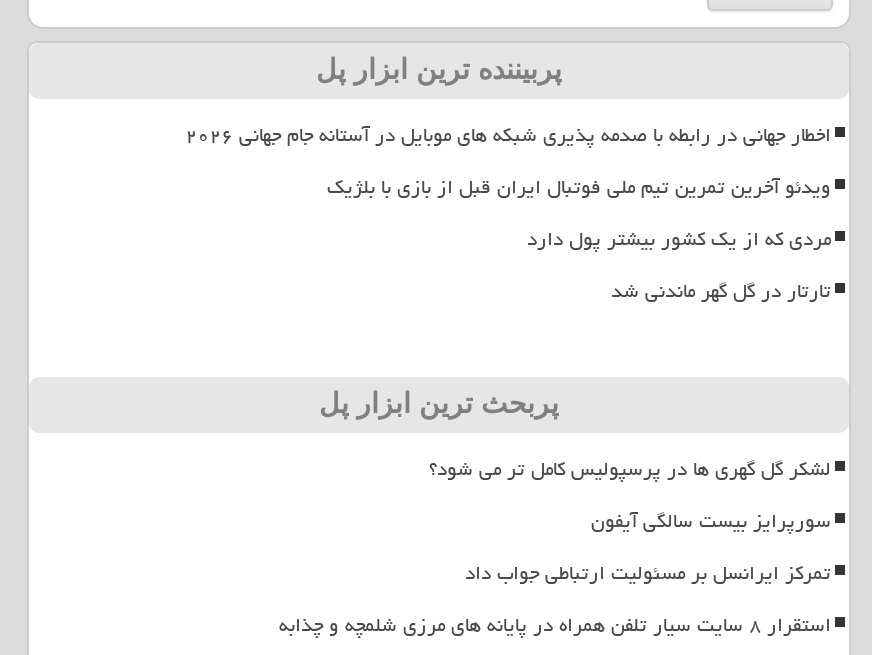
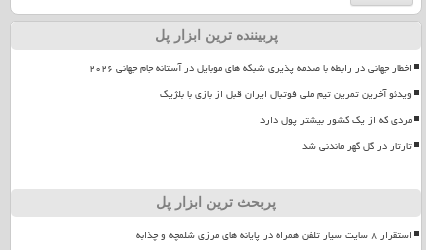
[429,450,831,594] لشکر گل گهری ها در پرسپولیس کامل تر می شود؟ | سورپرایز بیست سالگی آیفون | تمرکز ایرانسل بر مسئولیت ارتباطی جواب داد -> none

